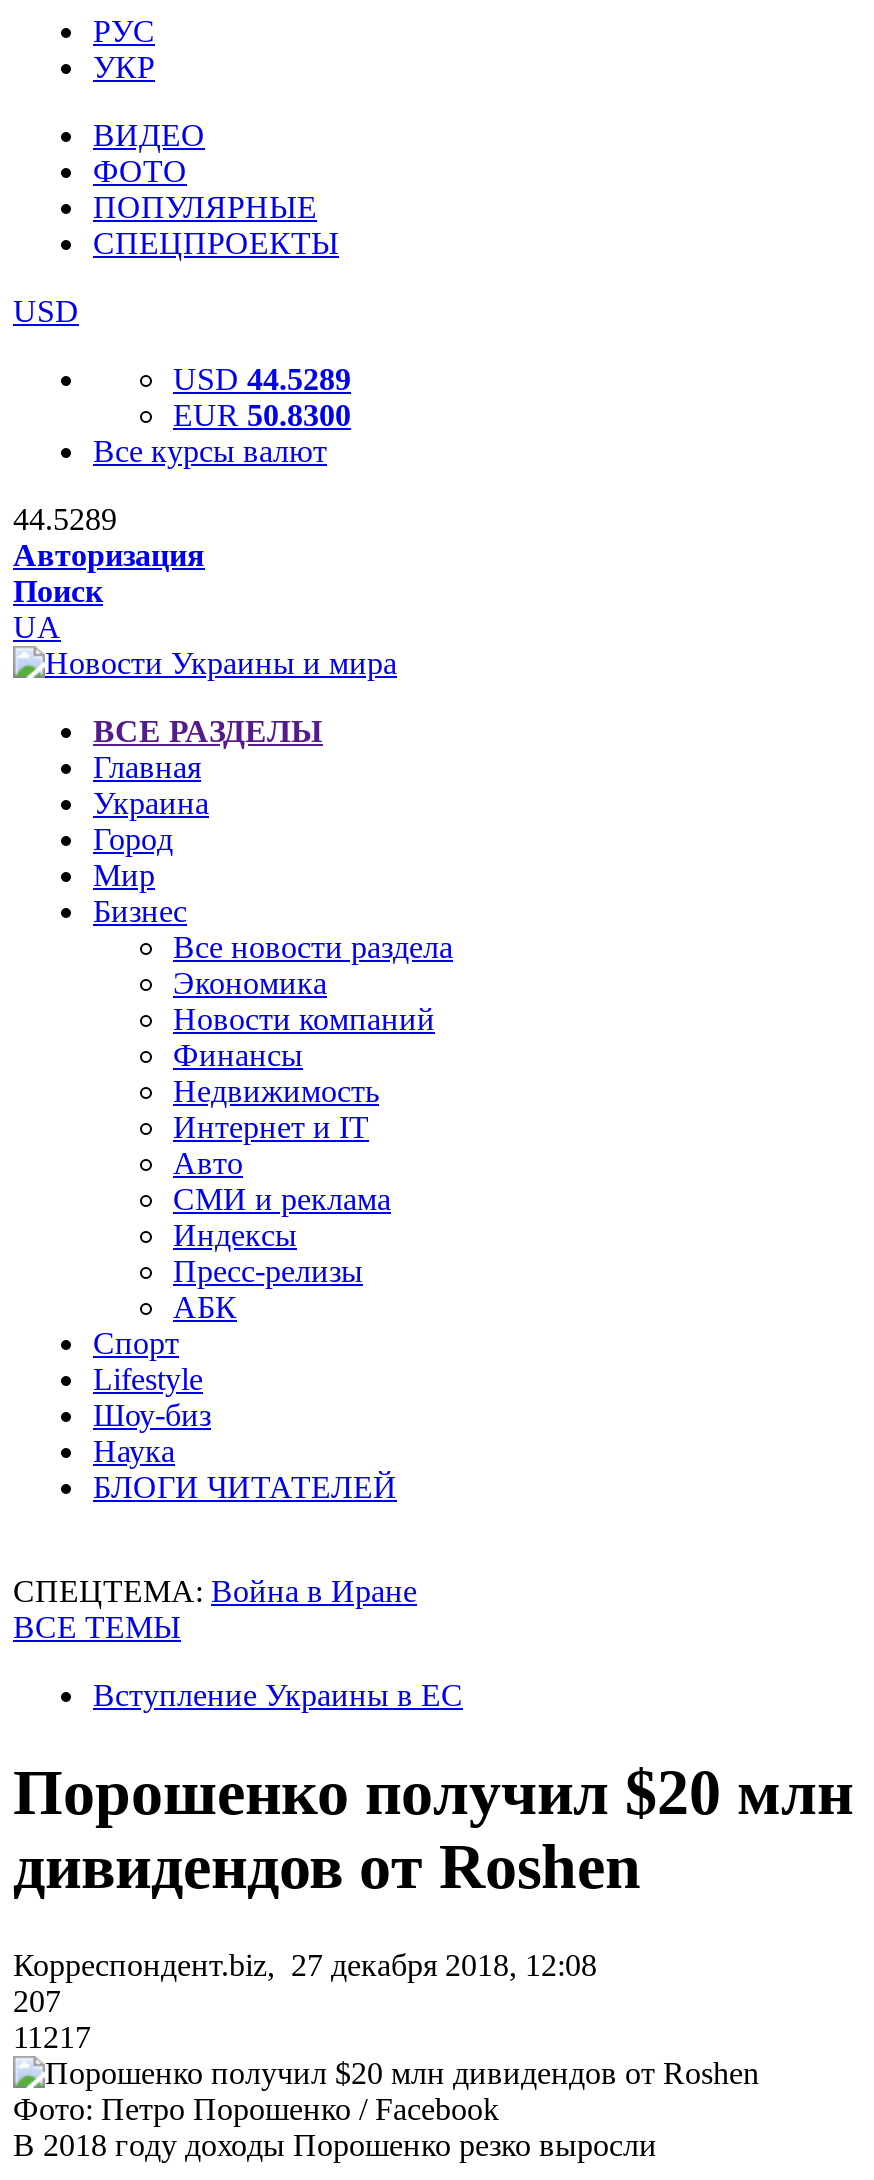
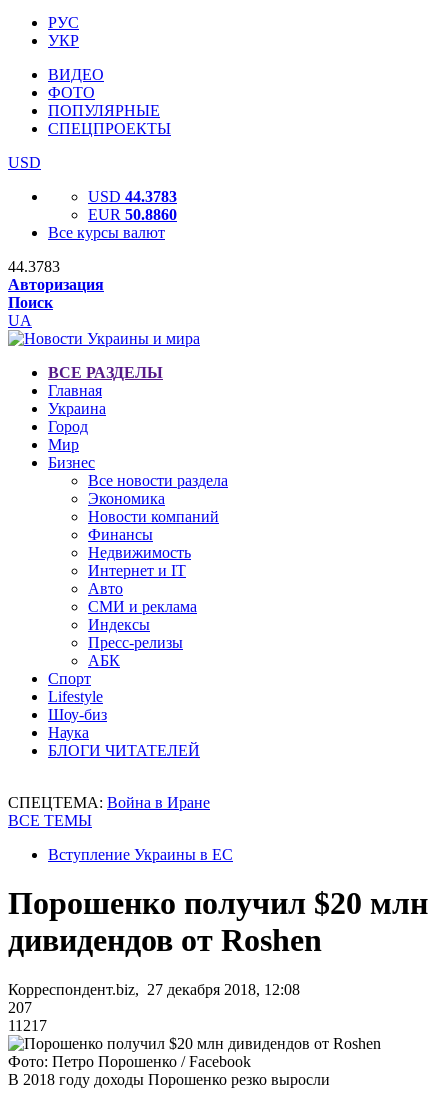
[173,362,351,396] USD 44.5289 -> [88,188,177,205] USD 44.3783
[173,398,351,432] EUR 50.8300 -> [88,206,177,223] EUR 50.8860
[13,502,117,536] 44.5289 -> [8,258,60,275] 44.3783

